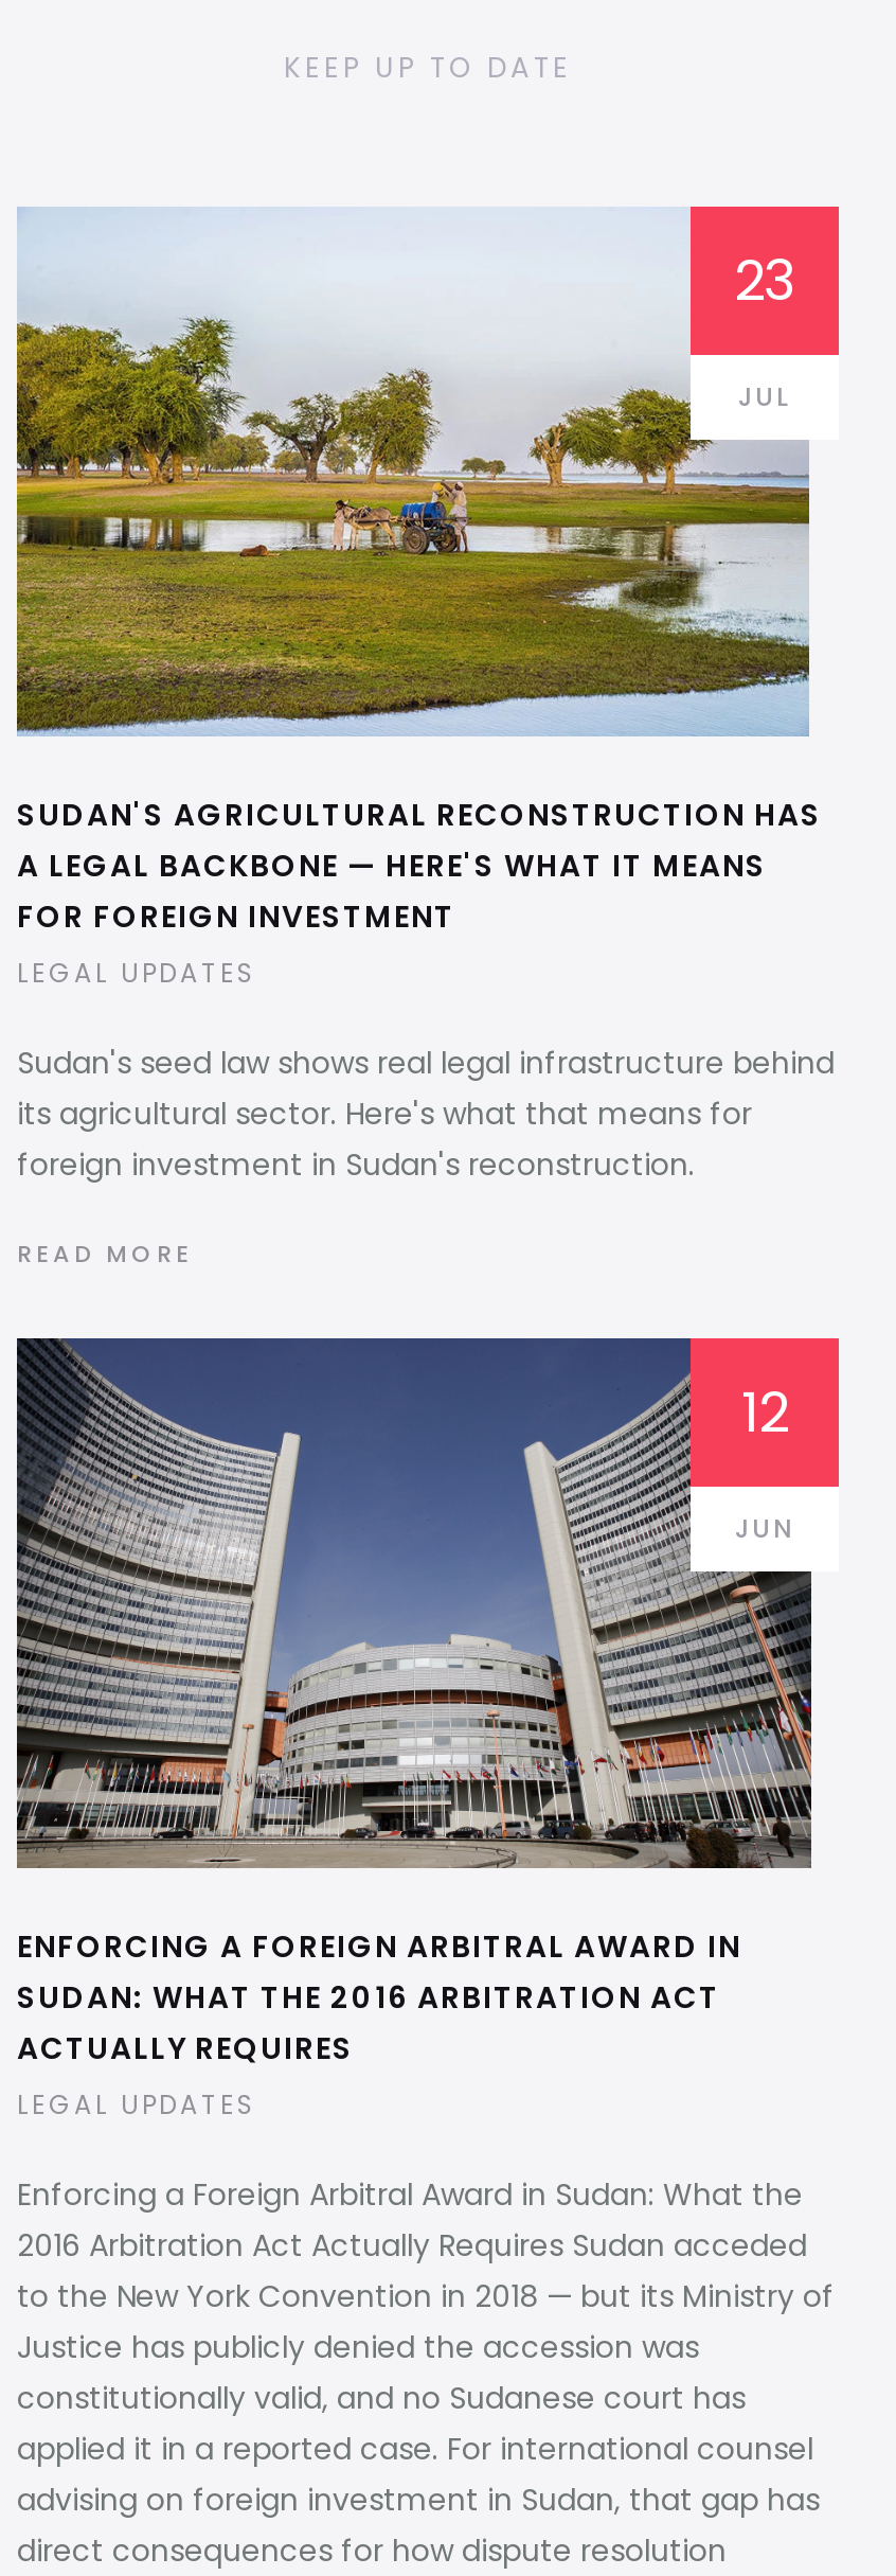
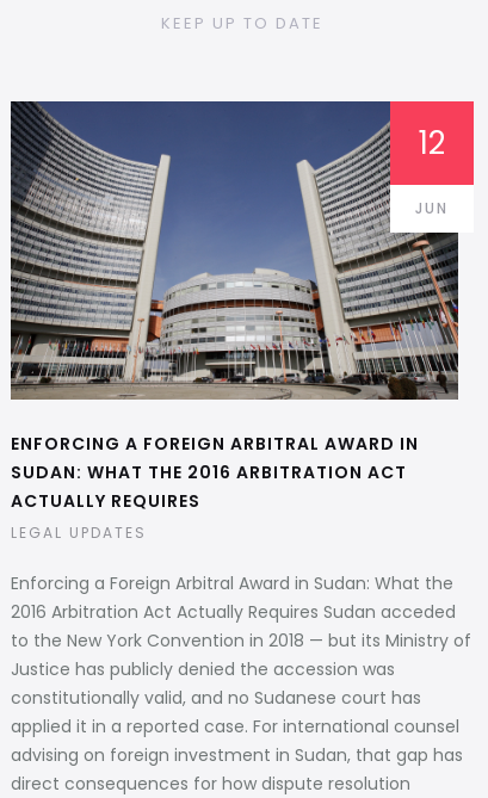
[15,207,811,736] [image] | 23 | JUL -> none
[17,793,835,1270] SUDAN'S AGRICULTURAL RECONSTRUCTION HAS | A LEGAL BACKBONE — HERE'S WHAT IT MEANS | FOR FOREIGN INVESTMENT | LEGAL UPDATES | Sudan's seed law shows real legal infrastructure behind | its agricultural sector. Here's what that means for | foreign investment in Sudan's reconstruction. | READ MORE -> none

